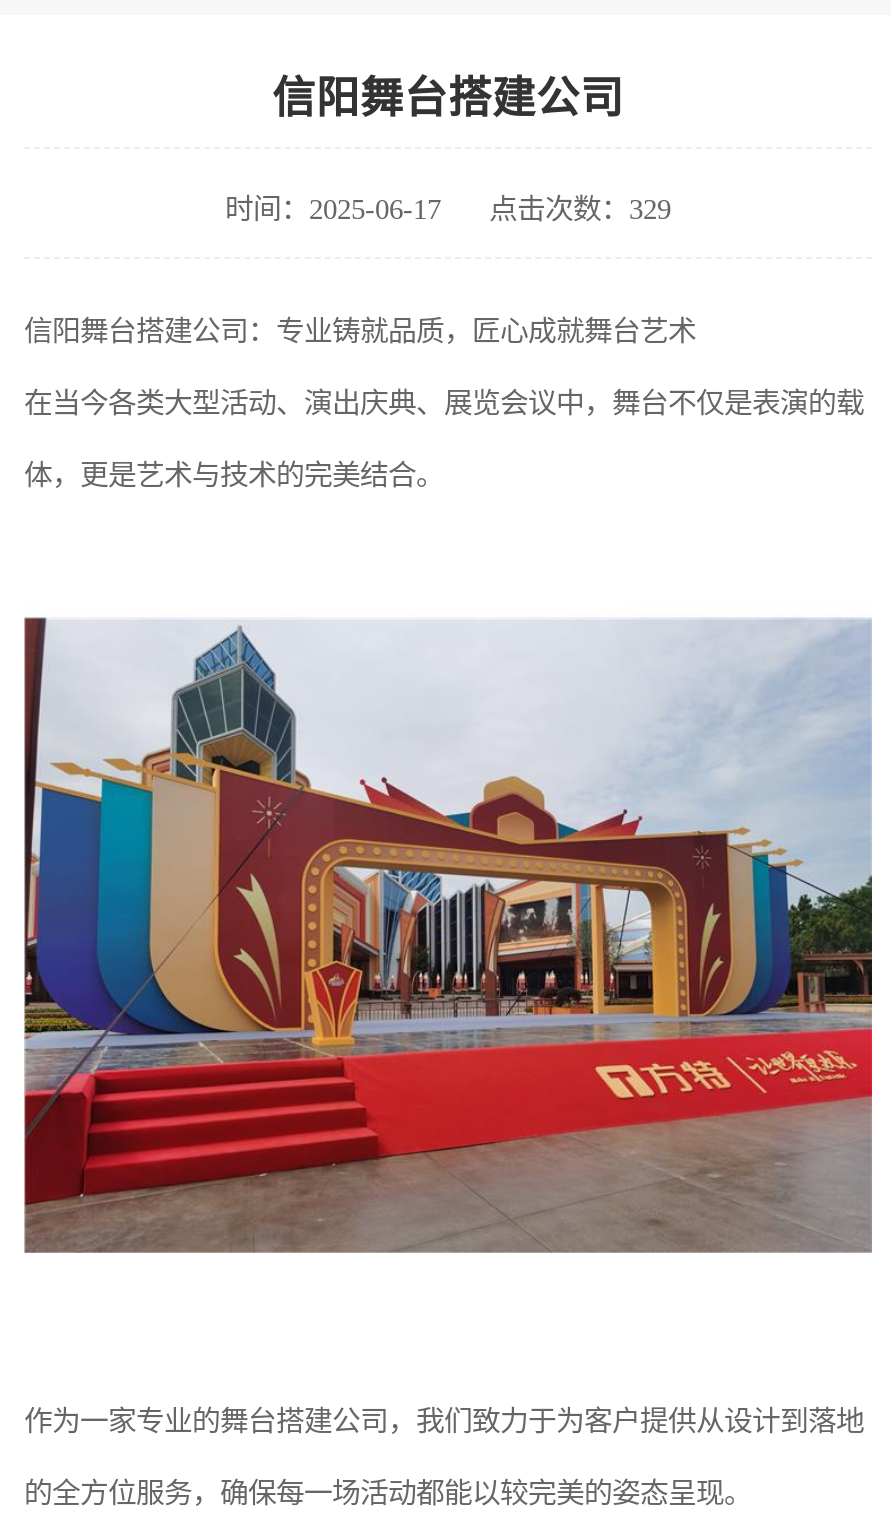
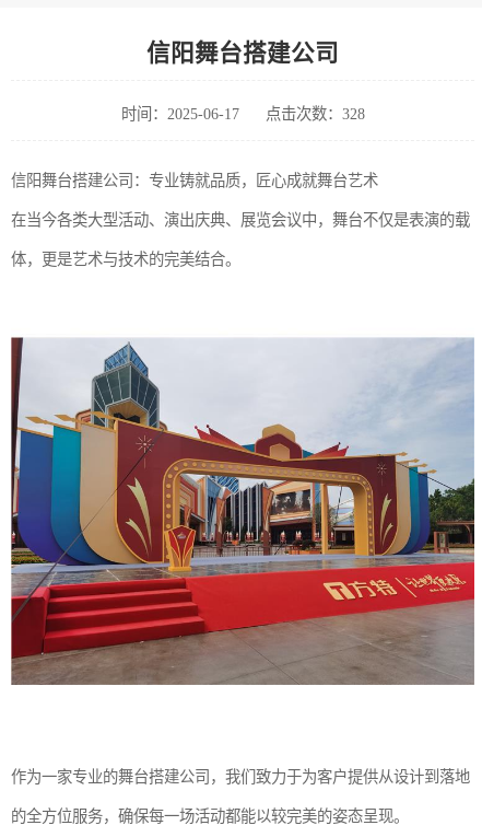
[225,193,671,225] 时间：2025-06-17 点击次数：329 -> [121,105,365,123] 时间：2025-06-17 点击次数：328

